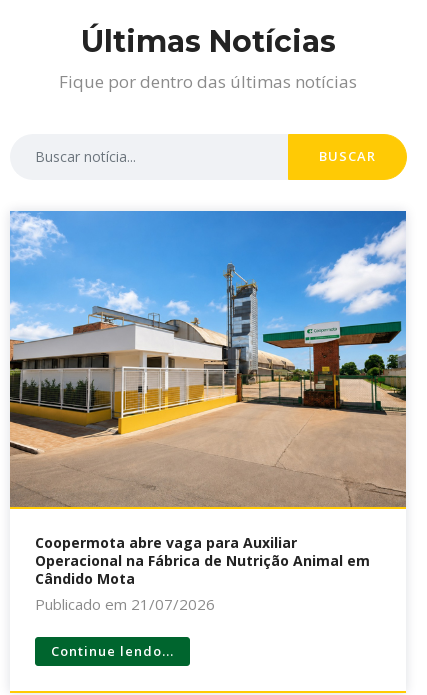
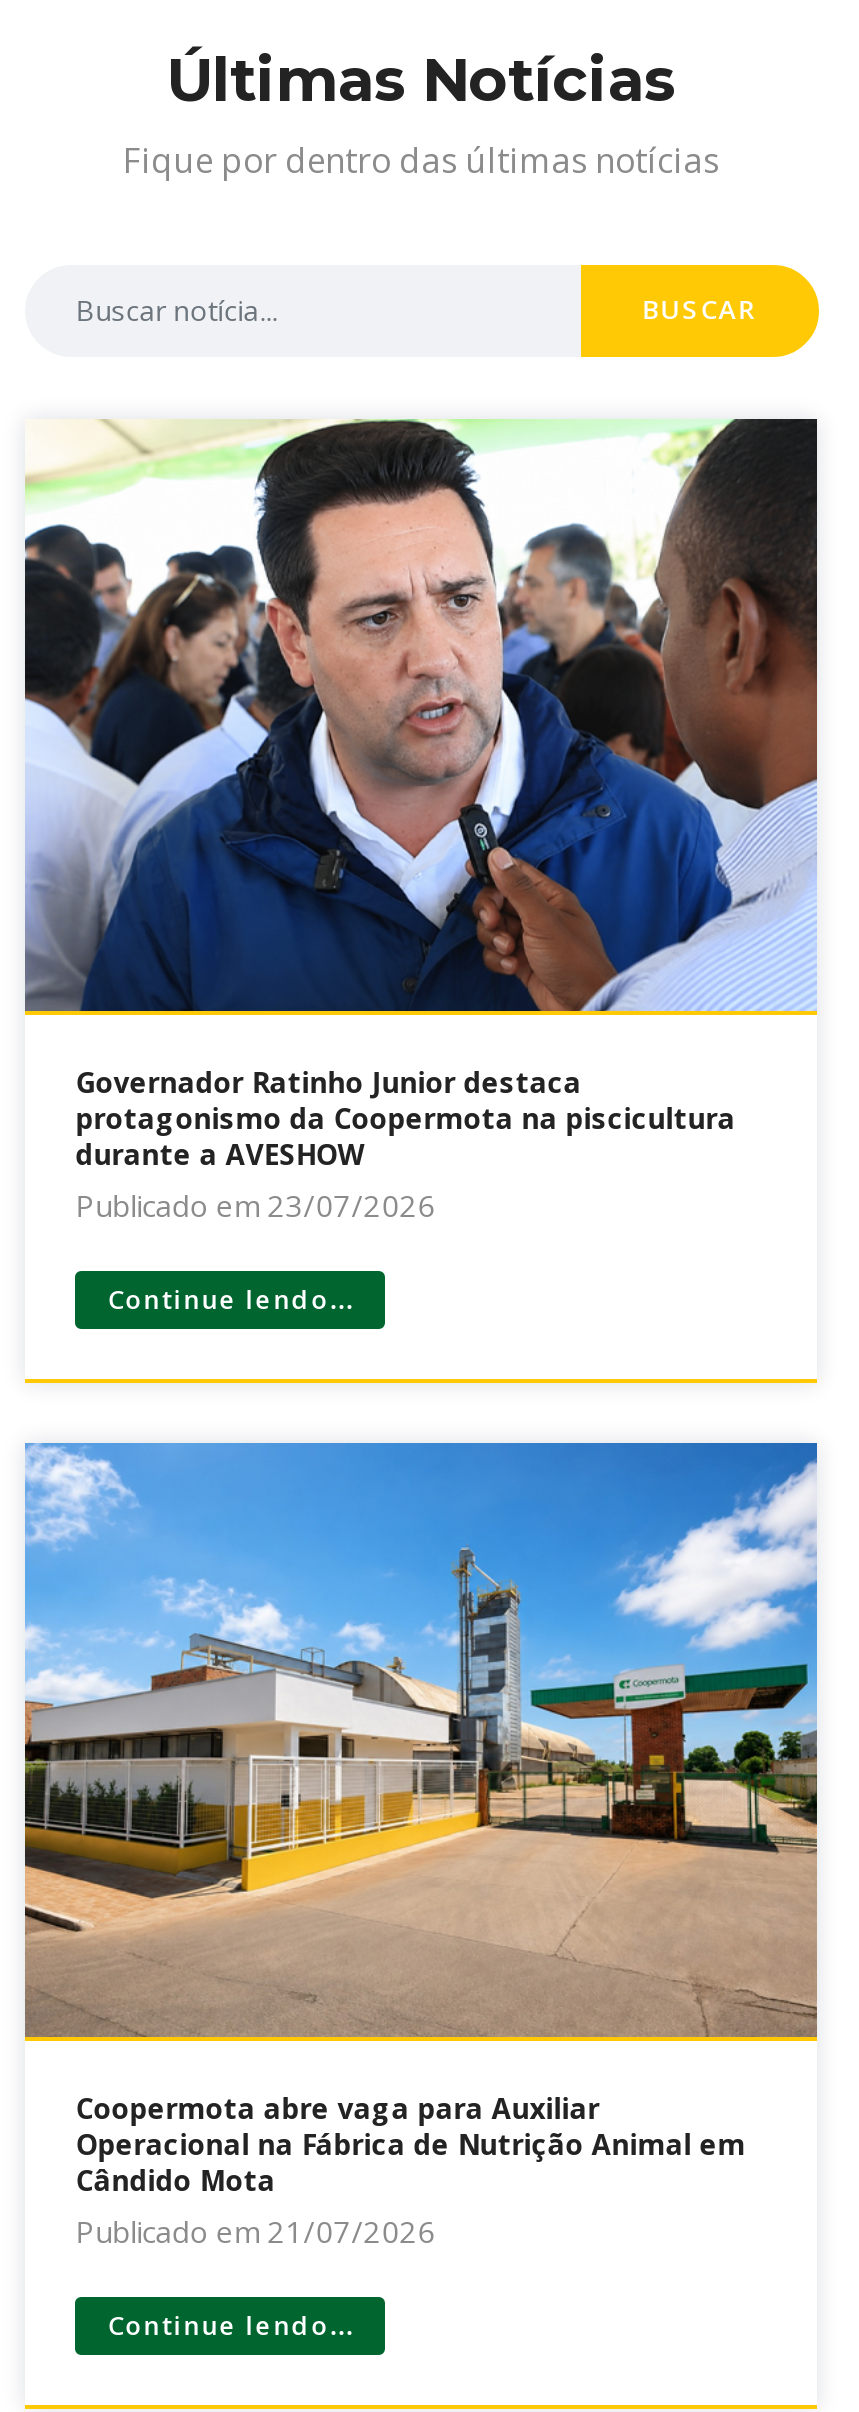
none -> [23,417,819,1318] [image] | Governador Ratinho Junior destaca | protagonismo da Coopermota na piscicultura | durante a AVESHOW | Publicado em 23/07/2026 | Continue lendo...

